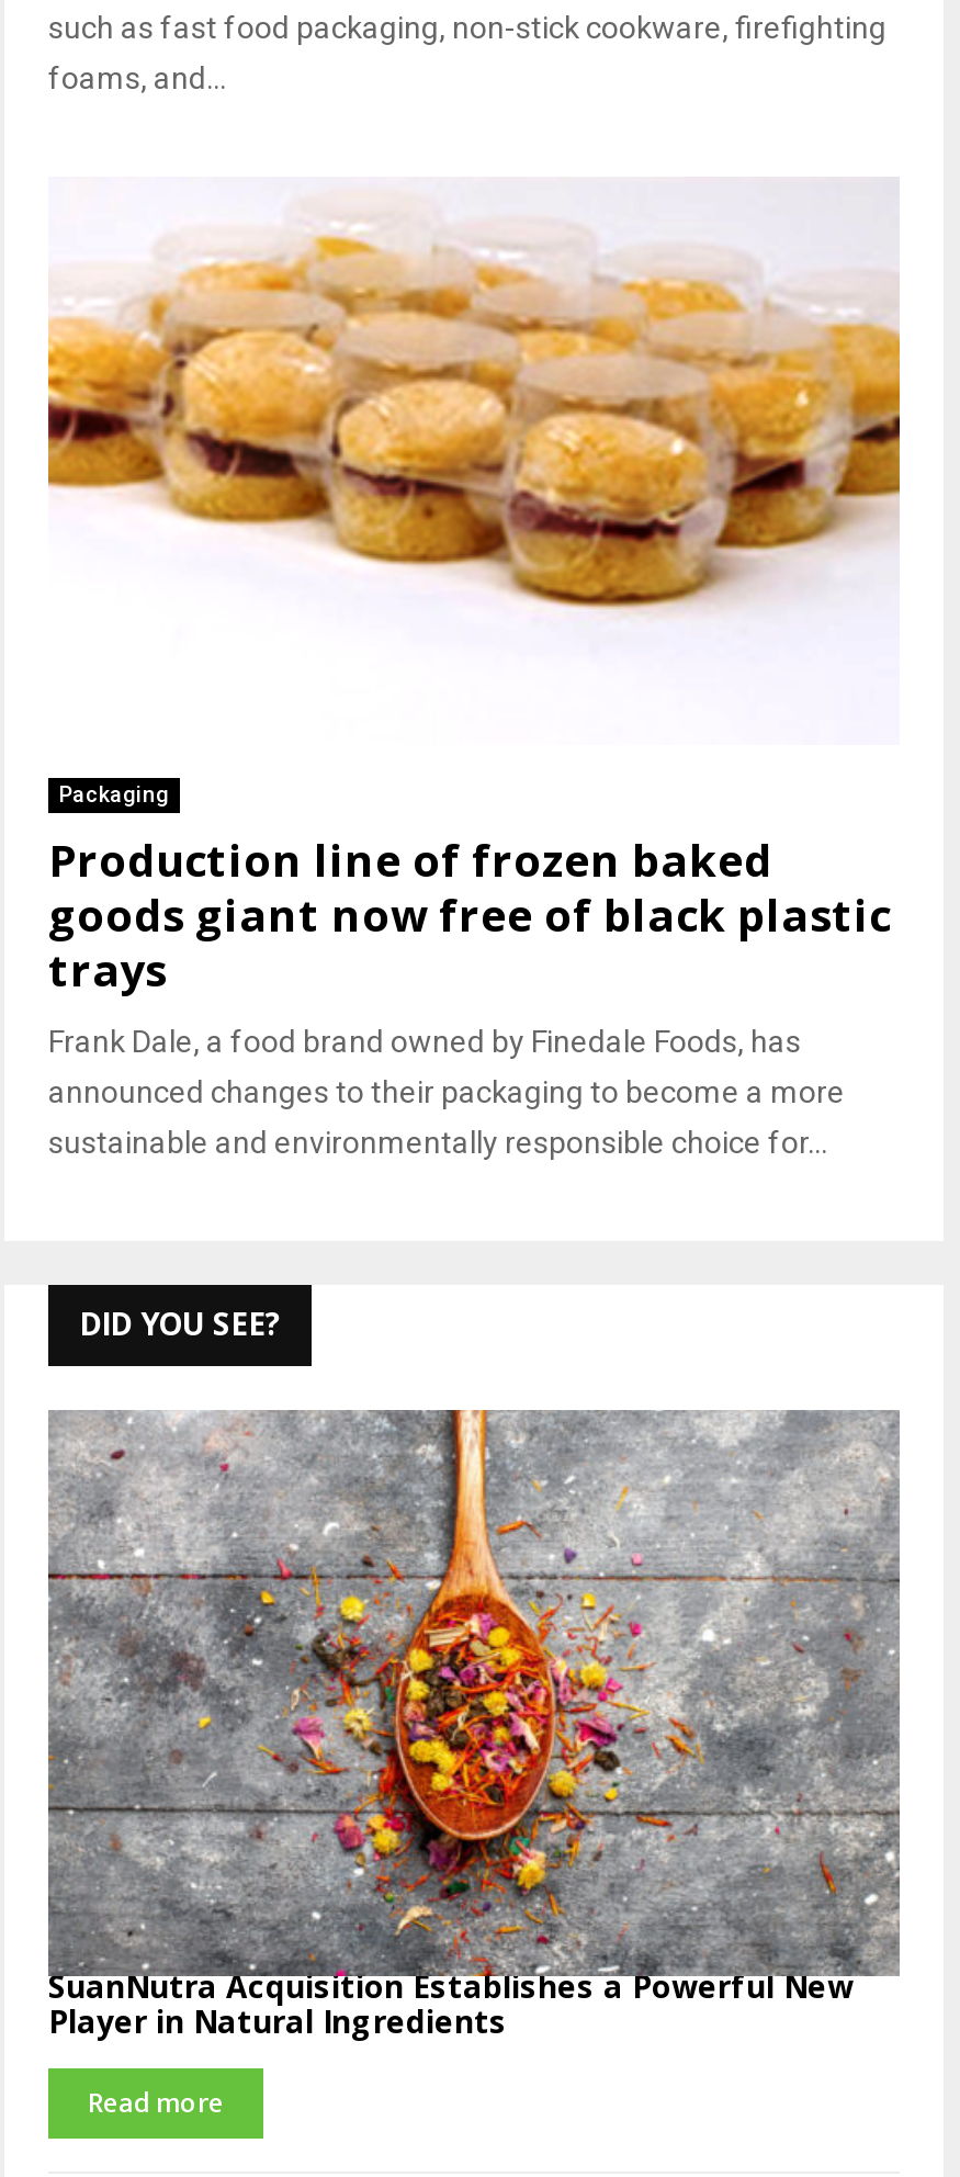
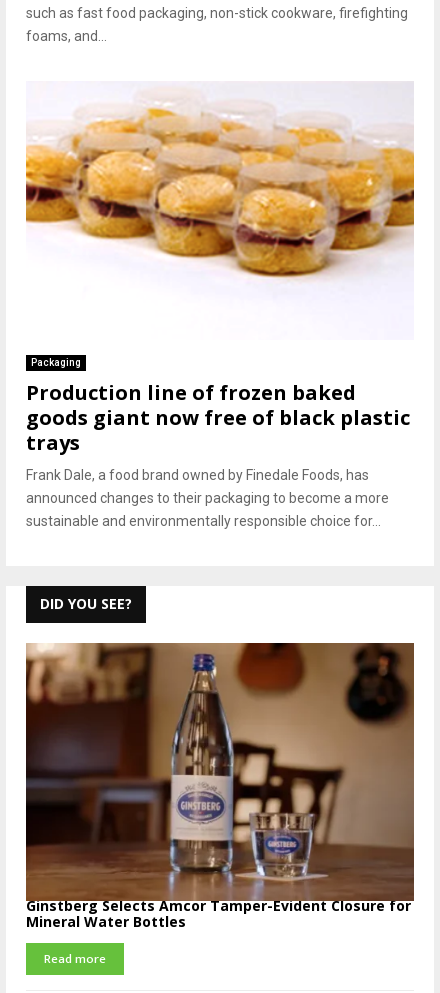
[46,1410,900,2043] [image] | SuanNutra Acquisition Establishes a Powerful New | Player in Natural Ingredients -> [25,642,415,931] [image] | Ginstberg Selects Amcor Tamper-Evident Closure for | Mineral Water Bottles

